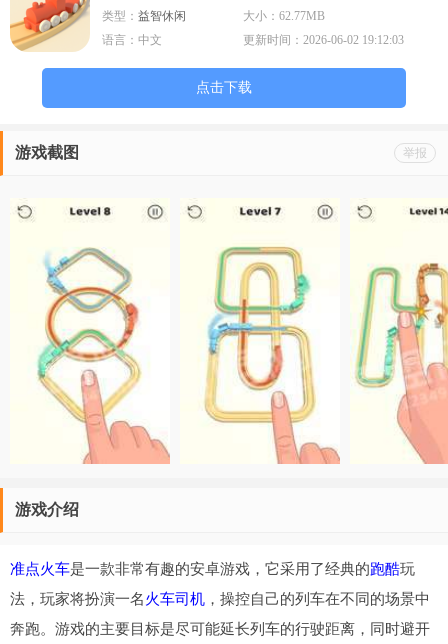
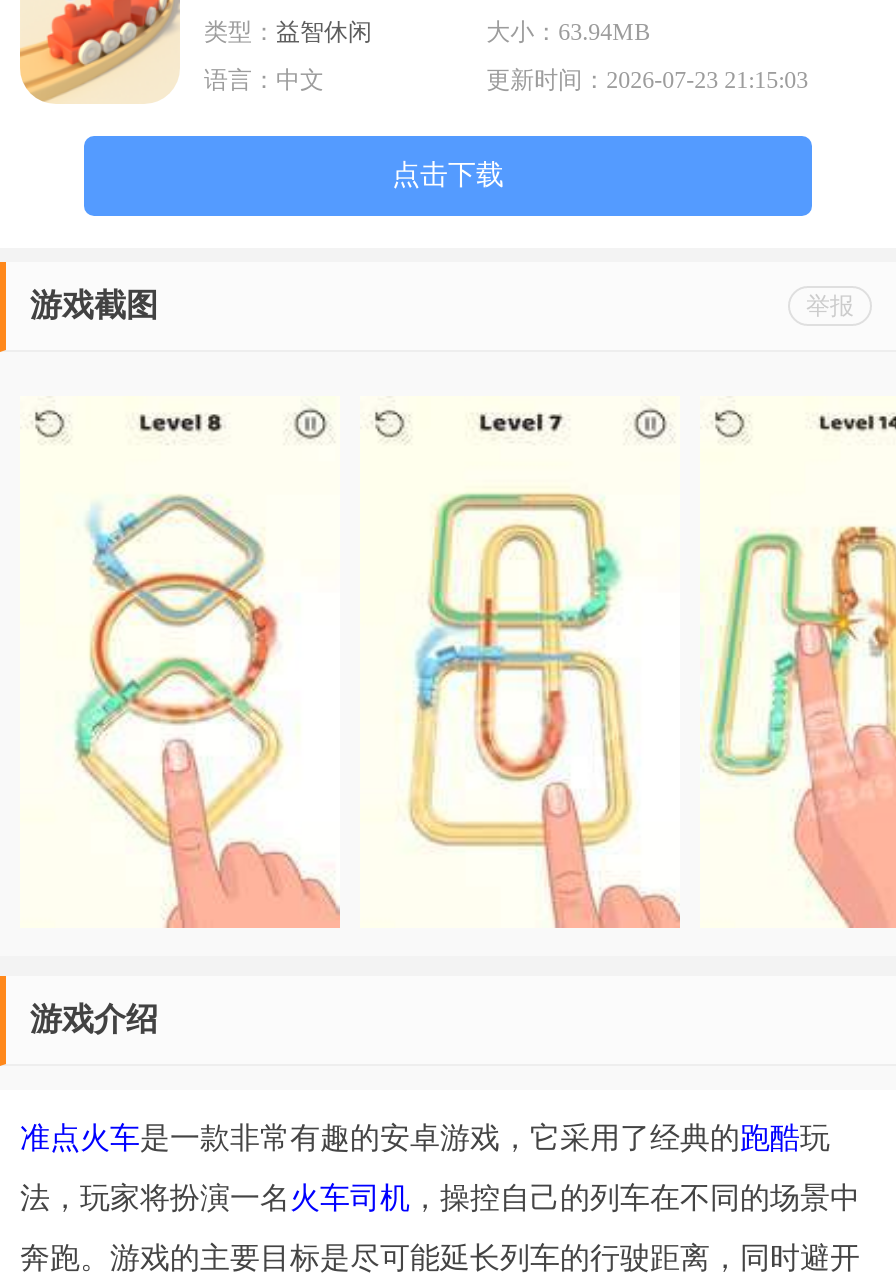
[243,9,325,23] 大小：62.77MB -> [486,18,650,46] 大小：63.94MB
[243,33,404,47] 更新时间：2026-06-02 19:12:03 -> [486,66,808,94] 更新时间：2026-07-23 21:15:03

